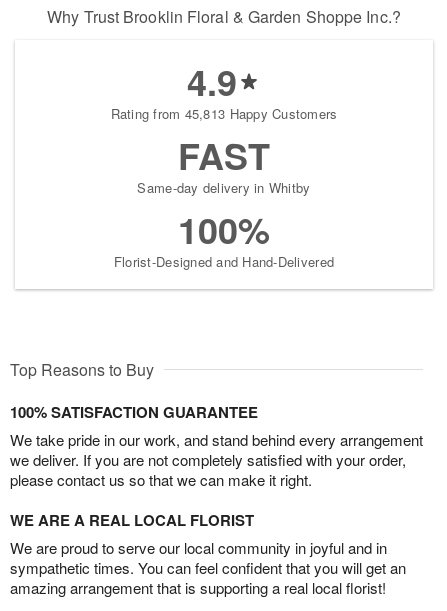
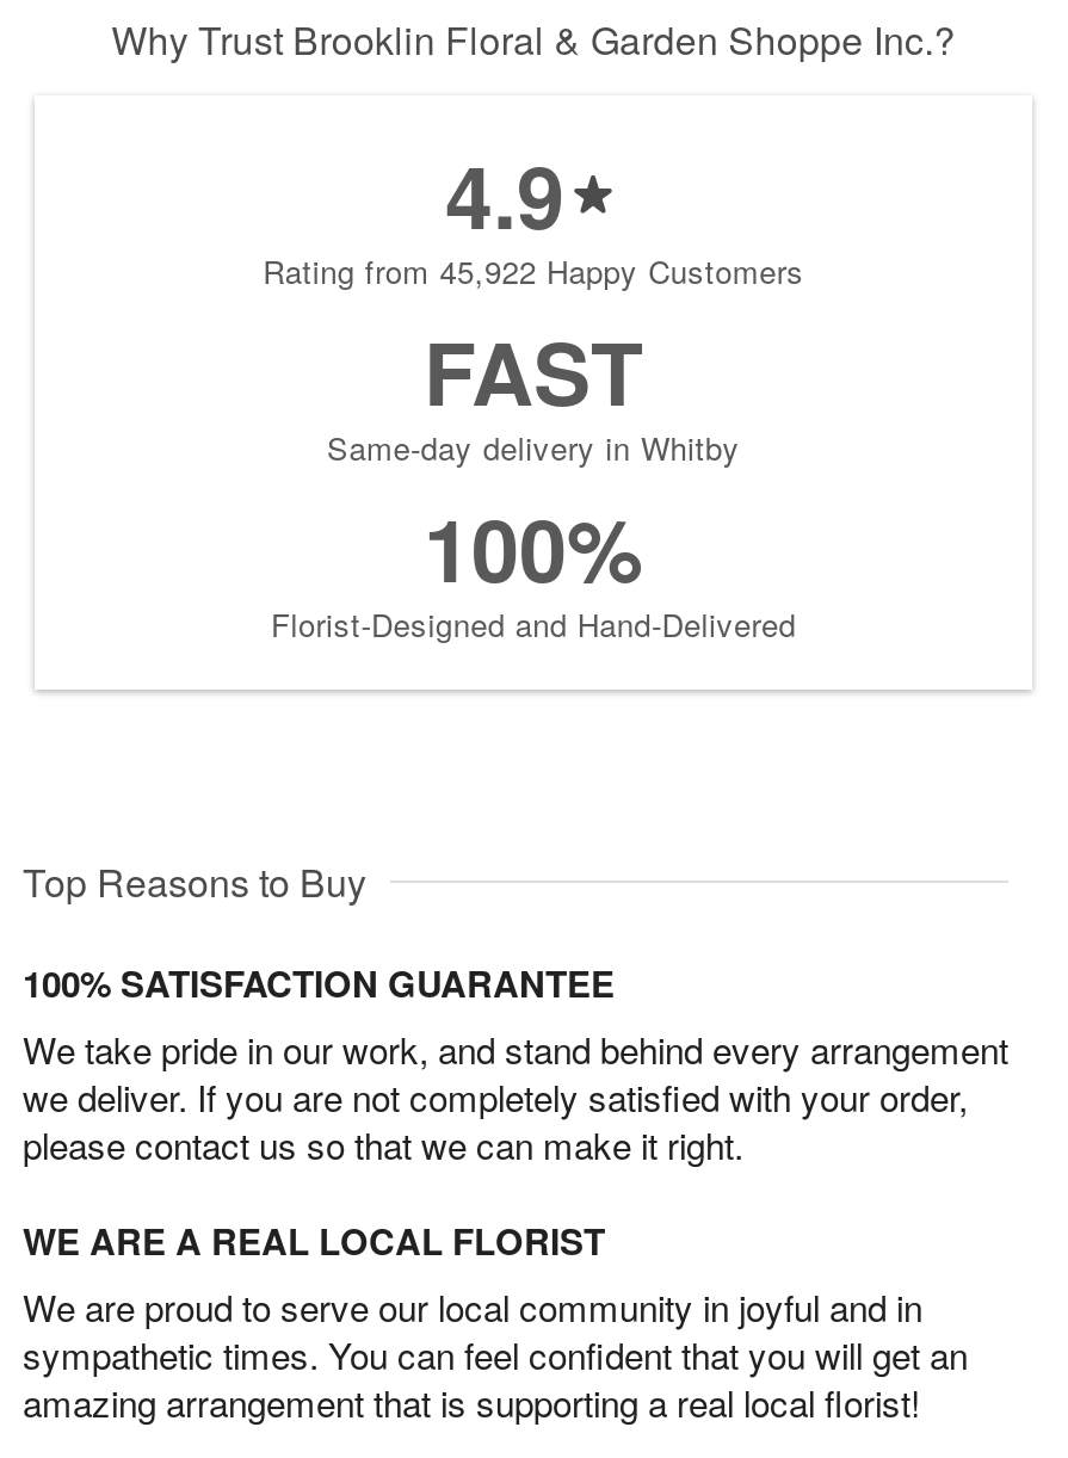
[111,103,337,122] Rating from 45,813 Happy Customers -> [263,247,804,292] Rating from 45,922 Happy Customers

